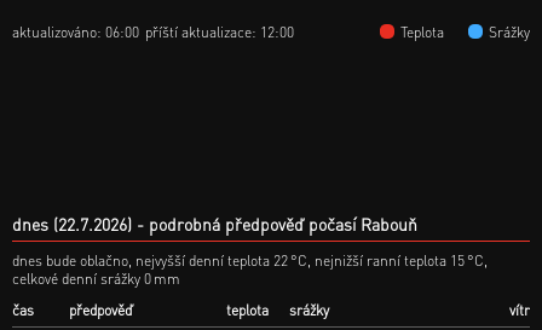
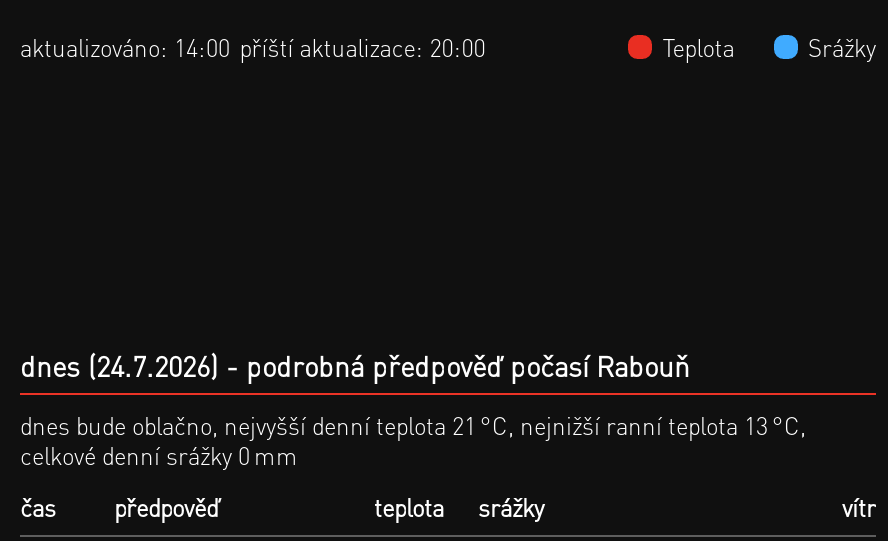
[12,22,294,41] aktualizováno: 06:00 příští aktualizace: 12:00 -> [20,32,486,62] aktualizováno: 14:00 příští aktualizace: 20:00
[12,213,417,235] dnes (22.7.2026) podrobná předpověď počasí Rabouň -> [20,347,690,383] dnes (24.7.2026) podrobná předpověď počasí Rabouň
[12,251,488,269] dnes bude oblačno, nejvyšší denní teplota 22 °C, nejnižší ranní teplota 15 °C, -> [20,411,806,441] dnes bude oblačno, nejvyšší denní teplota 21 °C, nejnižší ranní teplota 13 °C,

